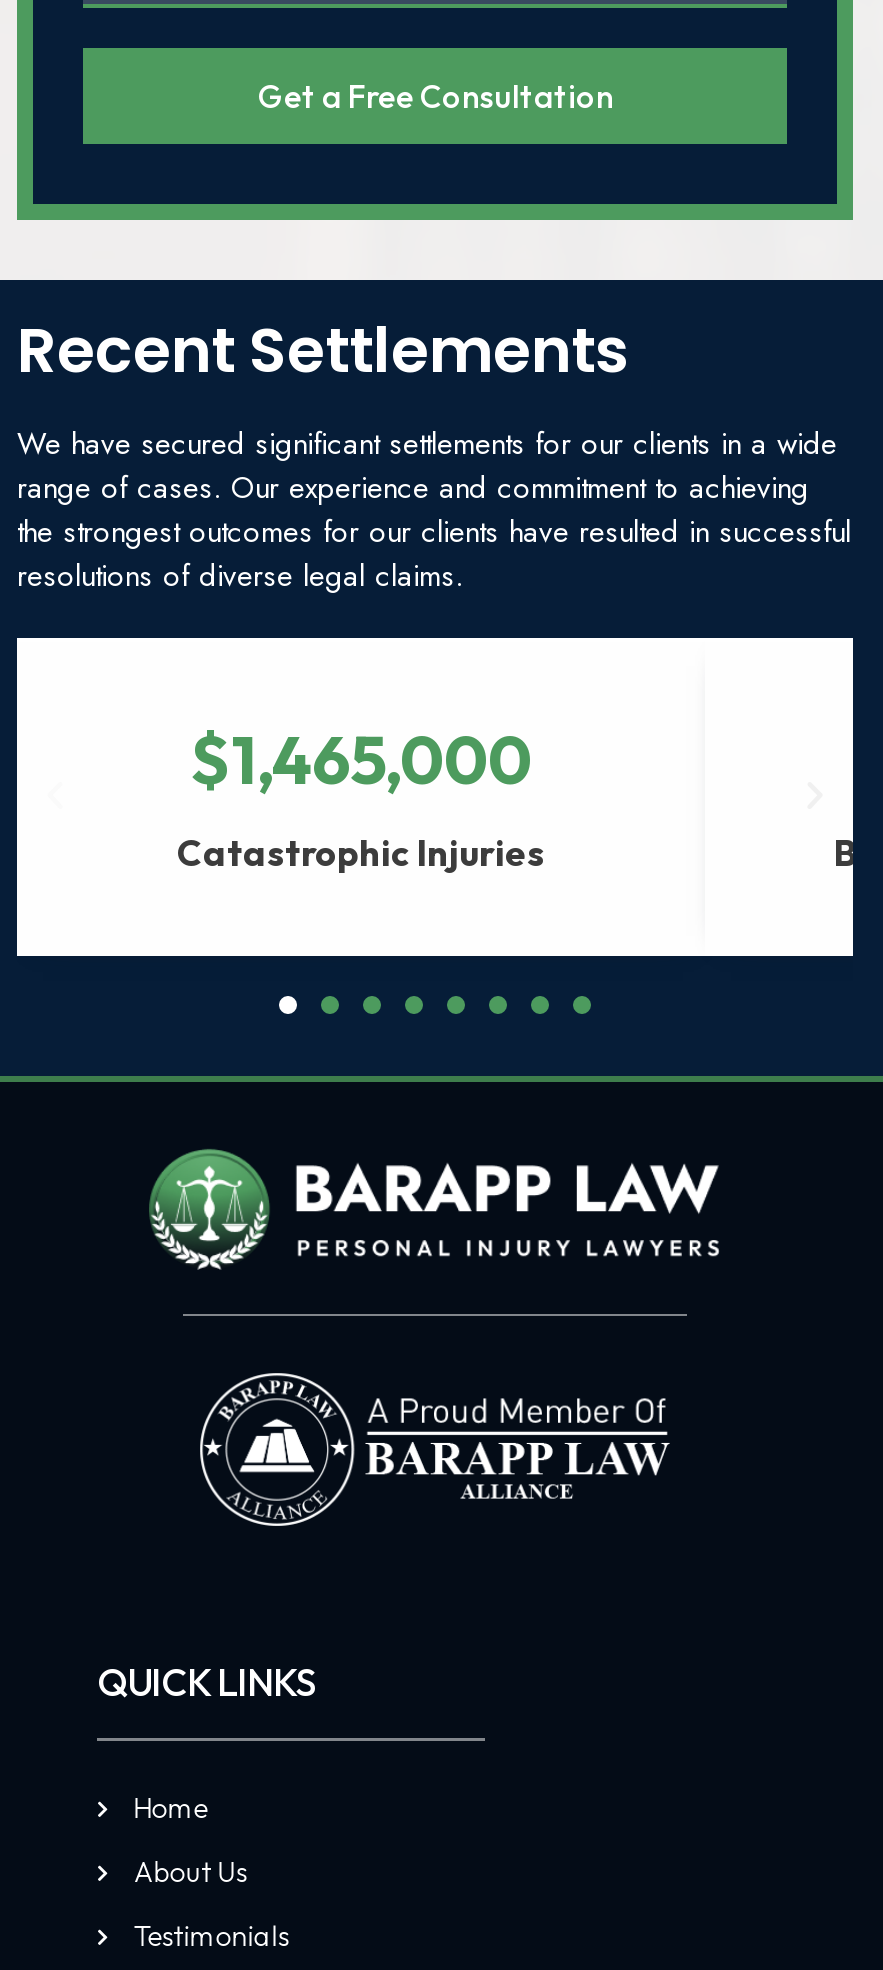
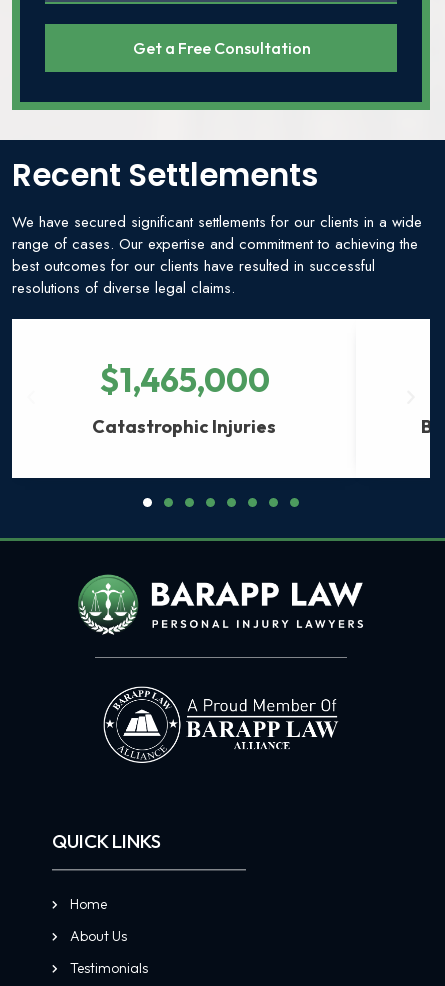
[17,466,851,554] range of cases. Our experience and commitment to achieving | the strongest outcomes for our clients have resulted in successful -> [12,233,418,277] range of cases. Our expertise and commitment to achieving the | best outcomes for our clients have resulted in successful

